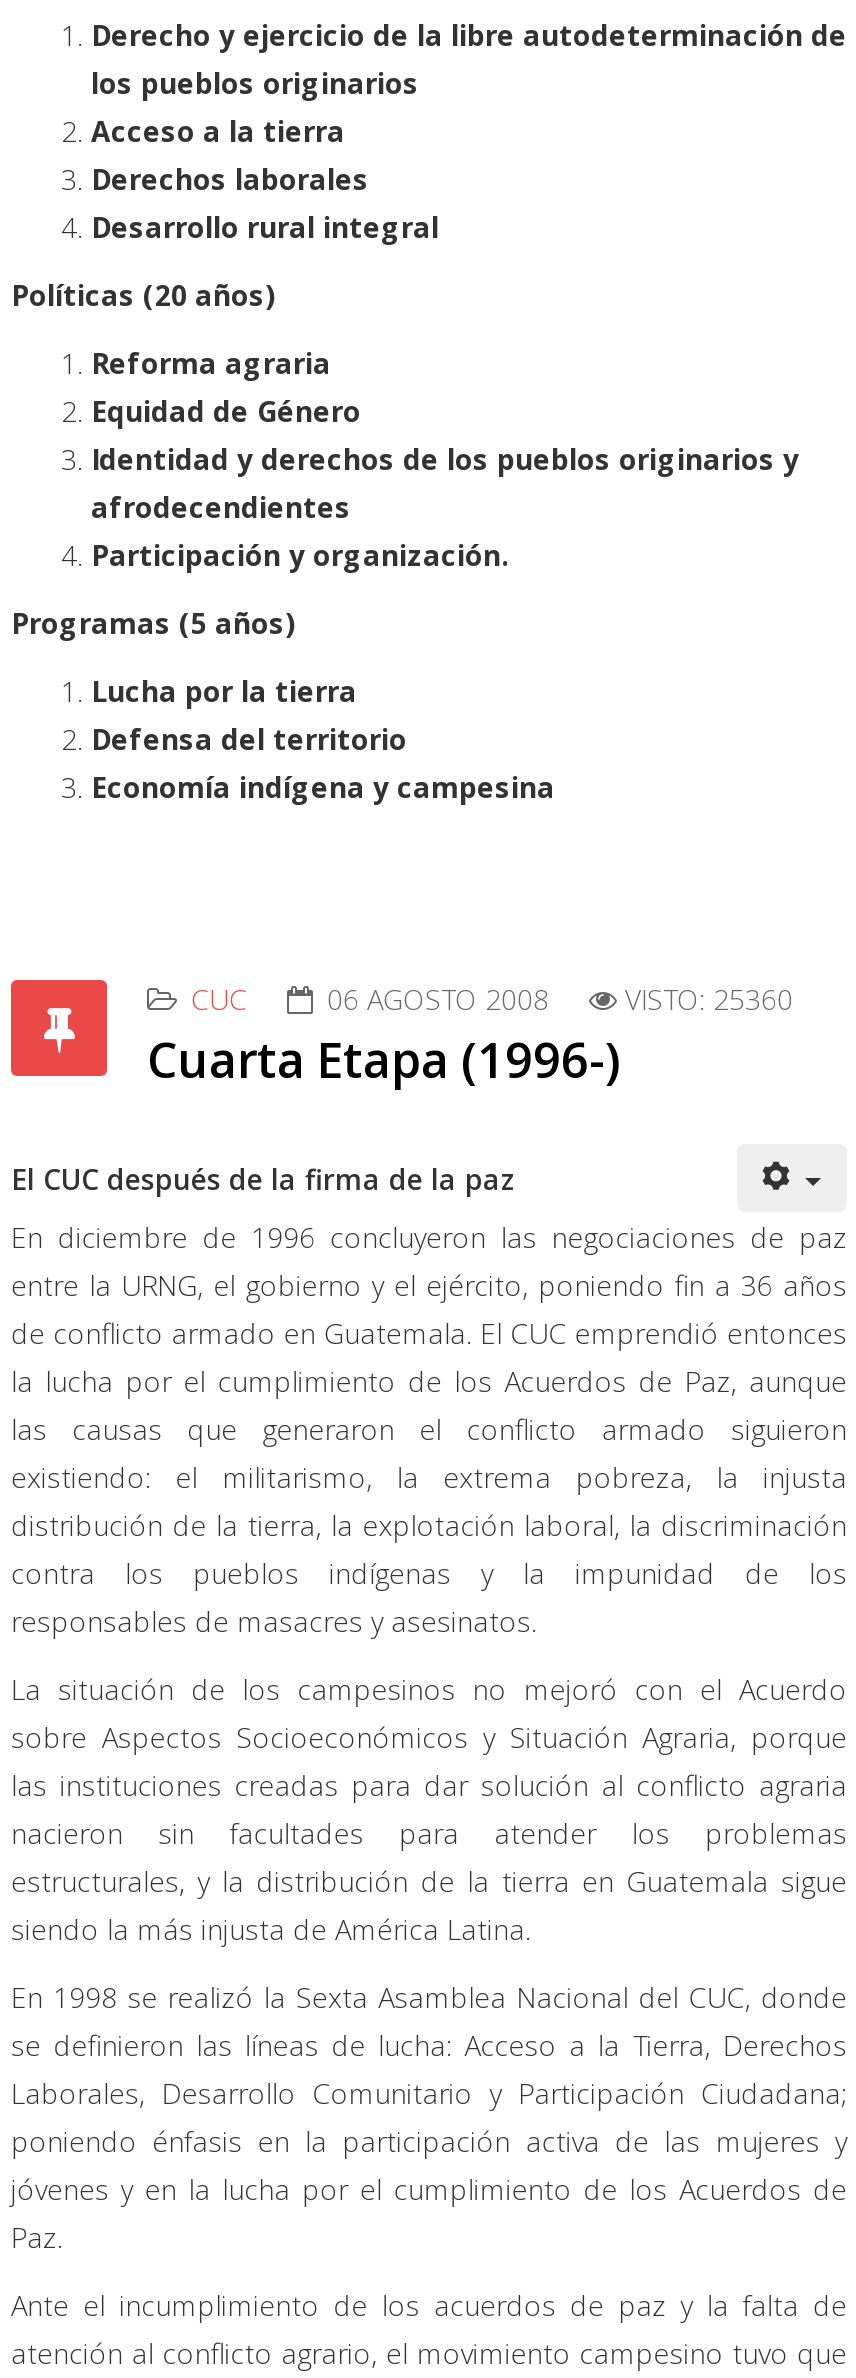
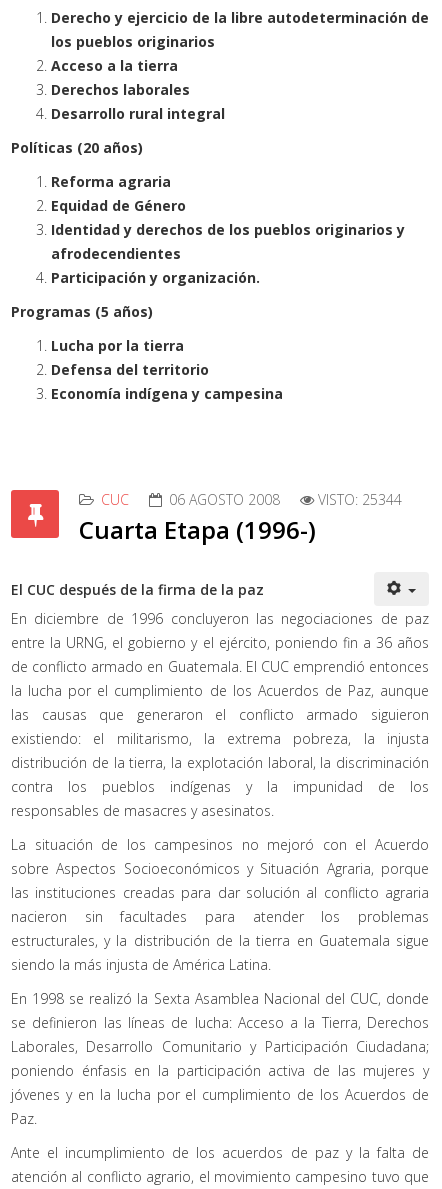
[327,981,793,1019] 06 AGOSTO 2008 VISTO: 25360 -> [169,490,402,509] 06 AGOSTO 2008 VISTO: 25344

